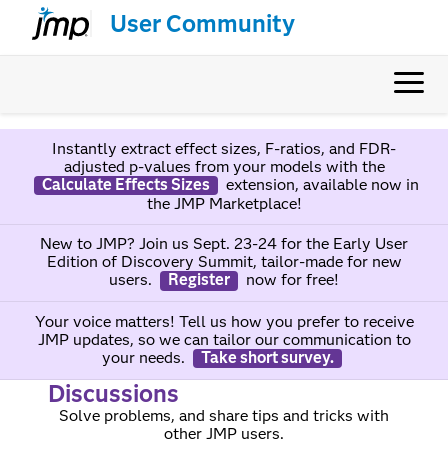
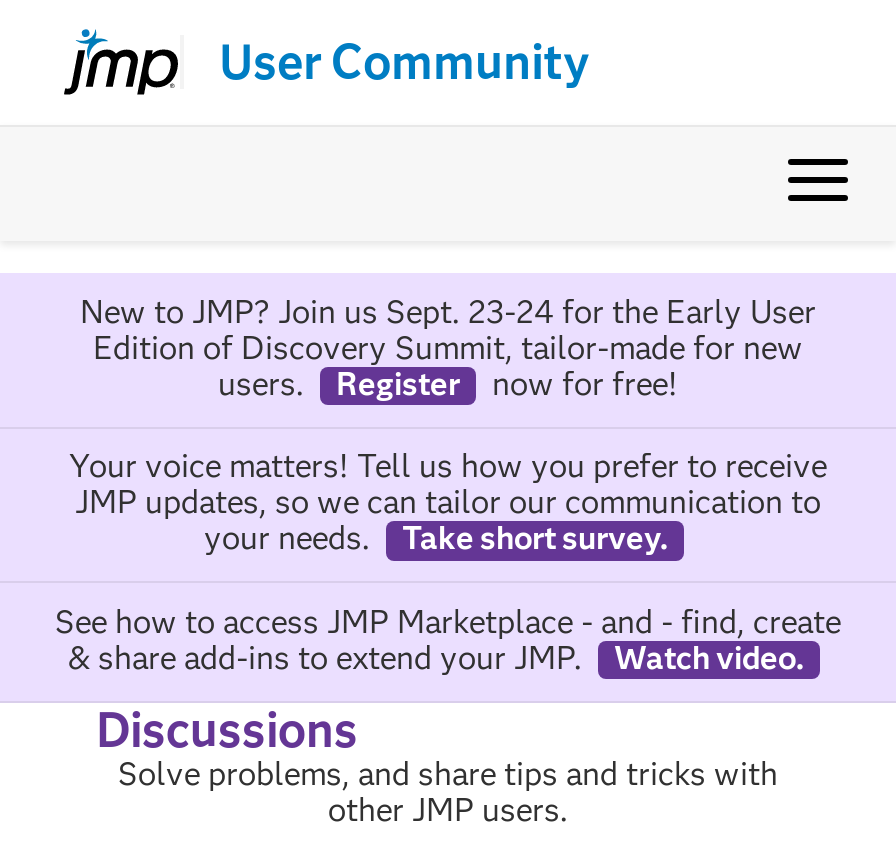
[41,139,418,213] Instantly extract effect sizes, F-ratios, and FDR- | adjusted p-values from your models with the | Calculate Effects Sizes | extension, available now in | the JMP Marketplace! -> none
moved [34,234,413,367] -> [69,293,827,557]: New to JMP? Join us Sept. 23-24 for the Early User | Edition of Discovery Summit, tailor-made for new | users. | ... | your needs. | Take short survey.
none -> [55,602,841,676] See how to access JMP Marketplace - and - find, create | & share add-ins to extend your JMP. | Watch video.

